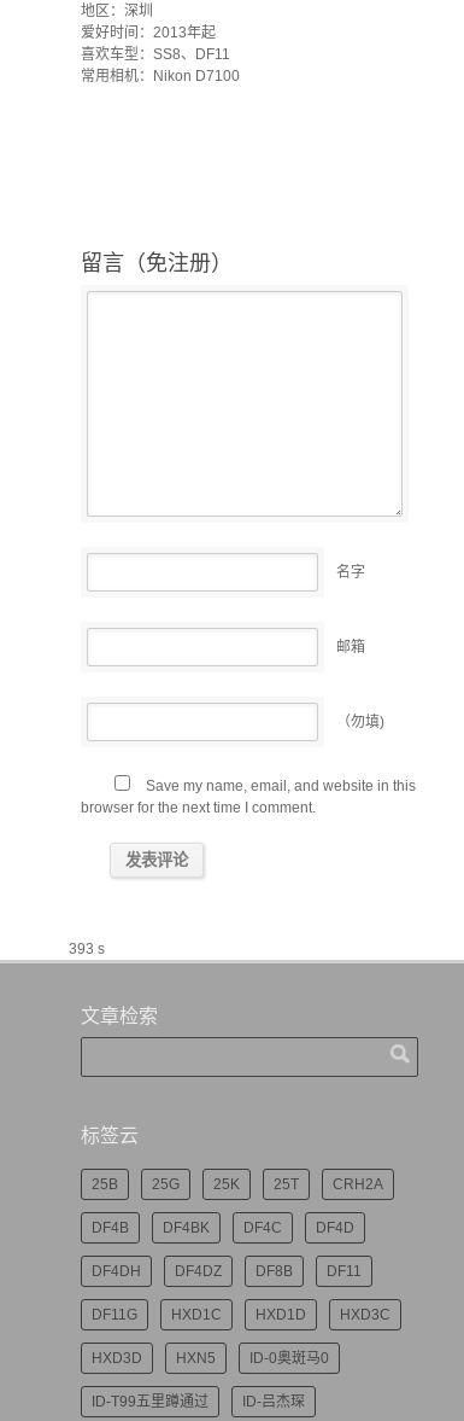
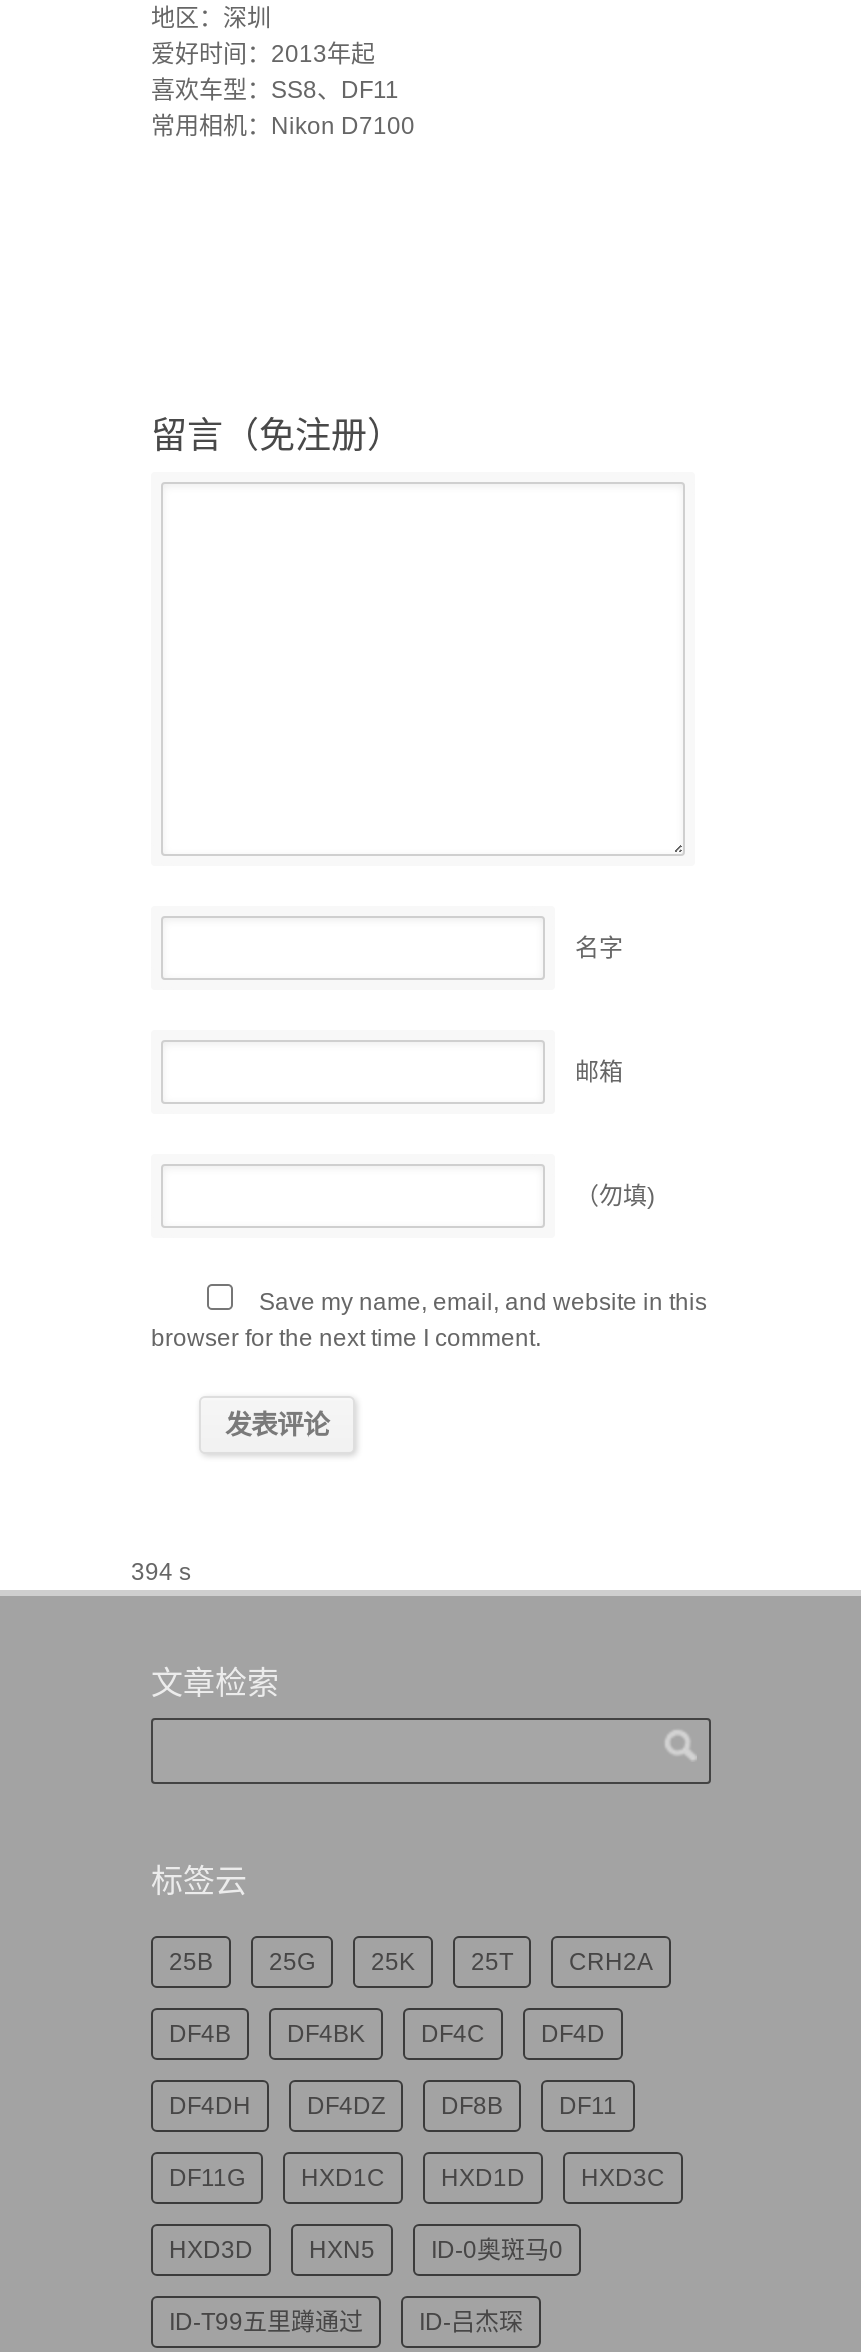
[69,941,105,958] 393 s -> [131,1558,191,1586] 394 s

